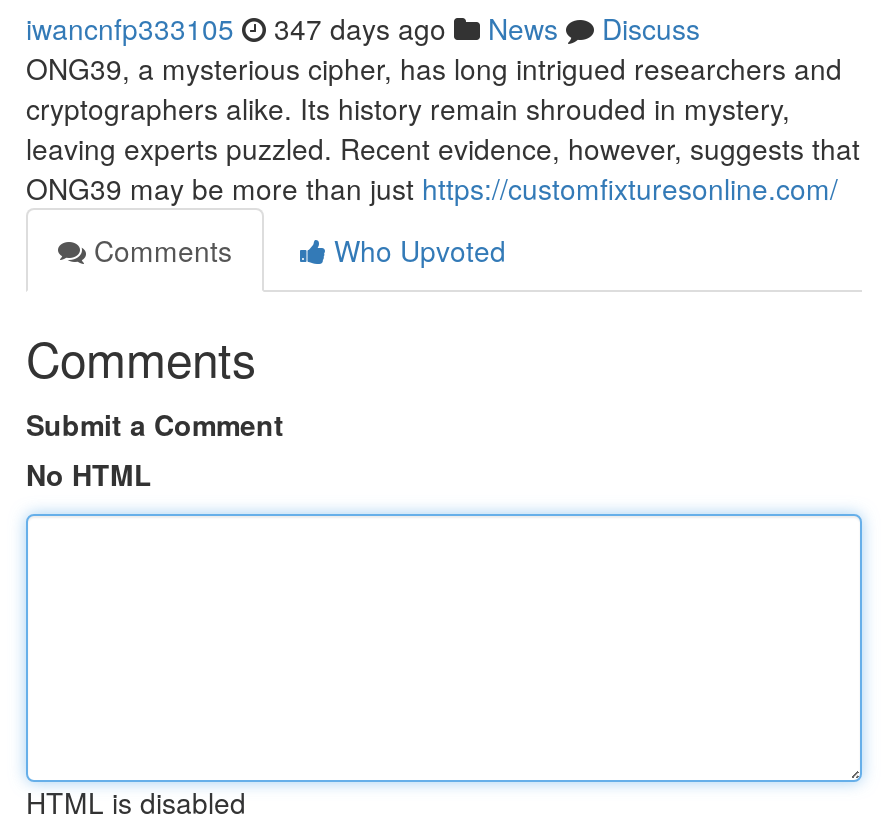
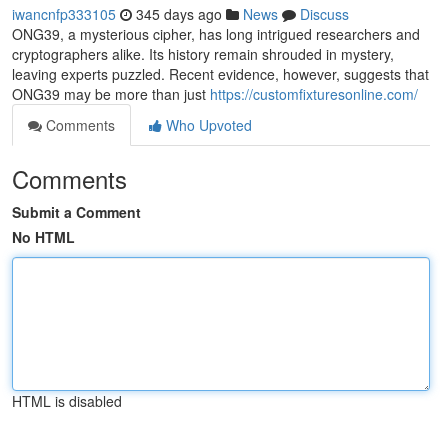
[26,8,700,48] iwancnfp333105 347 days ago News Discuss -> [12,4,349,24] iwancnfp333105 345 days ago News Discuss

